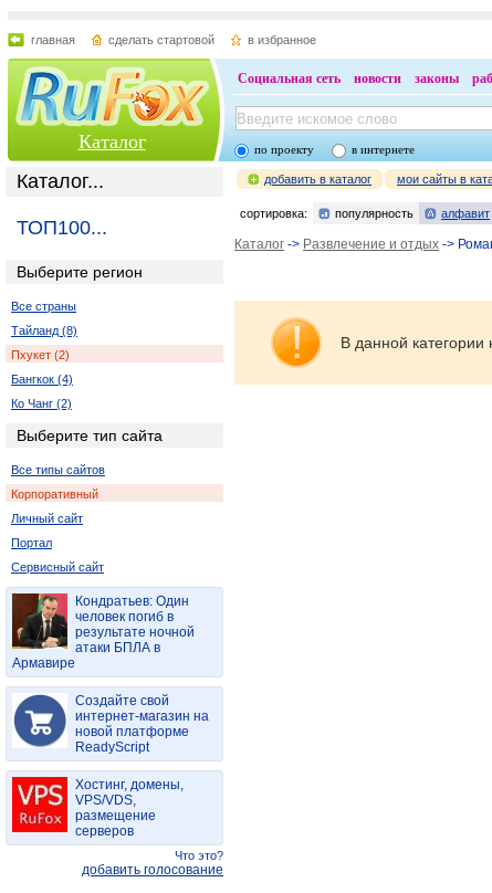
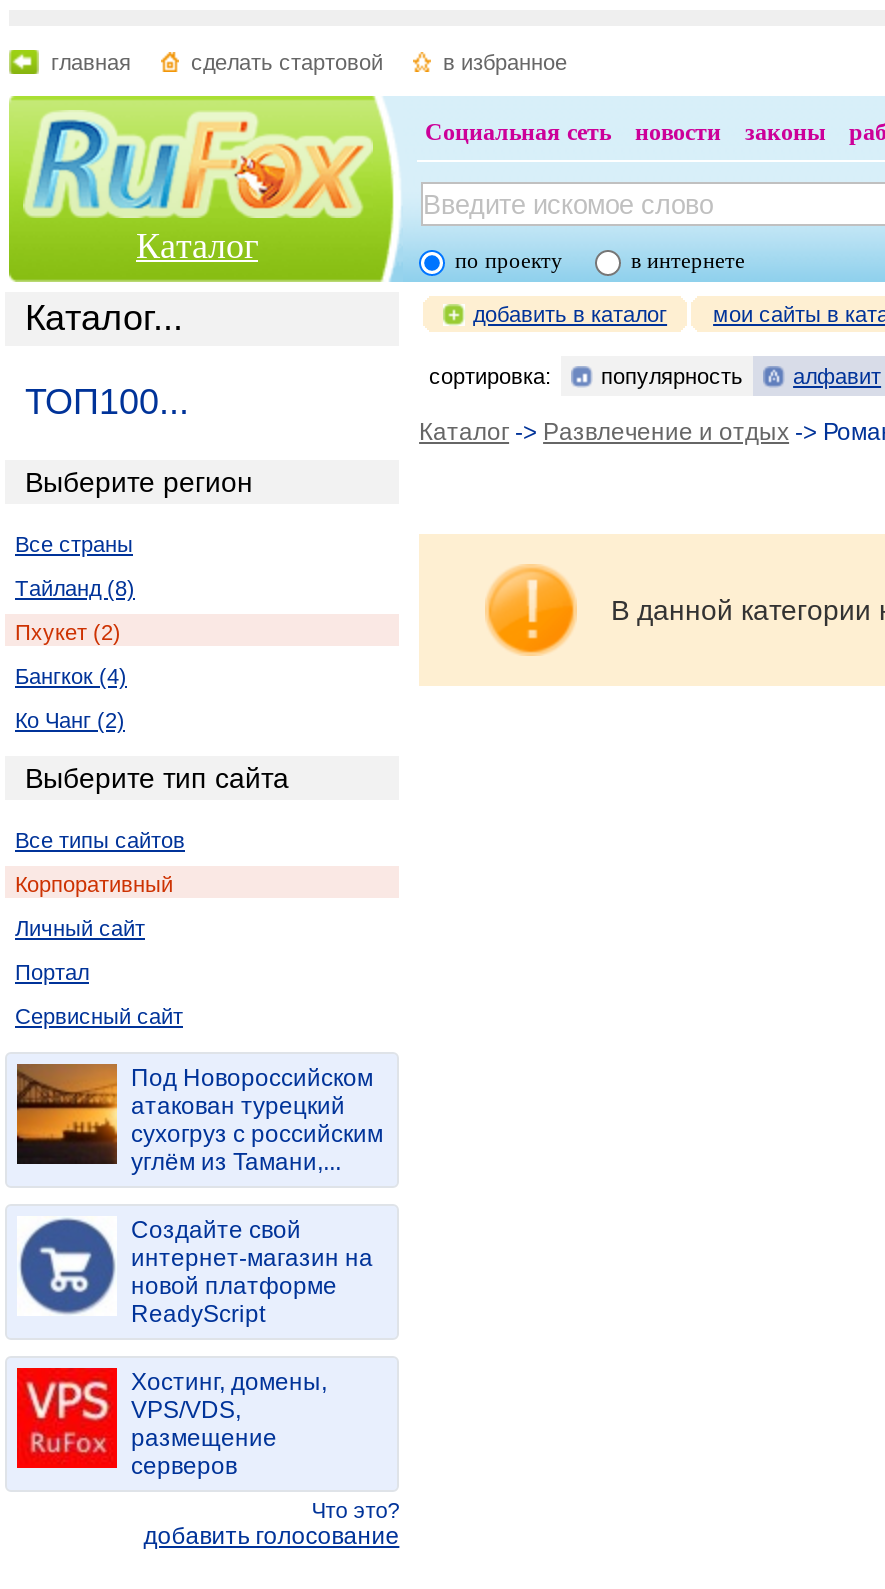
[12,593,195,671] [image] | Кондратьев: Один | человек погиб в | результате ночной | атаки БПЛА в | Армавире -> [15,1064,383,1176] [image] | Под Новороссийском | атакован турецкий | сухогруз с российским | углём из Тамани,...

